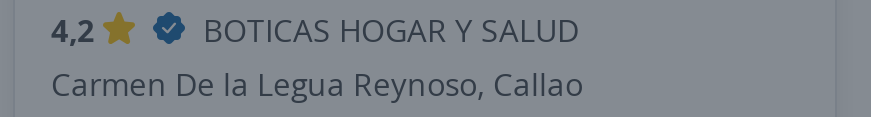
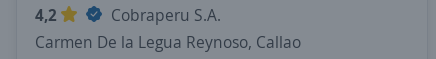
[195,8,579,52] BOTICAS HOGAR Y SALUD -> [107,4,221,26] Cobraperu S.A.

